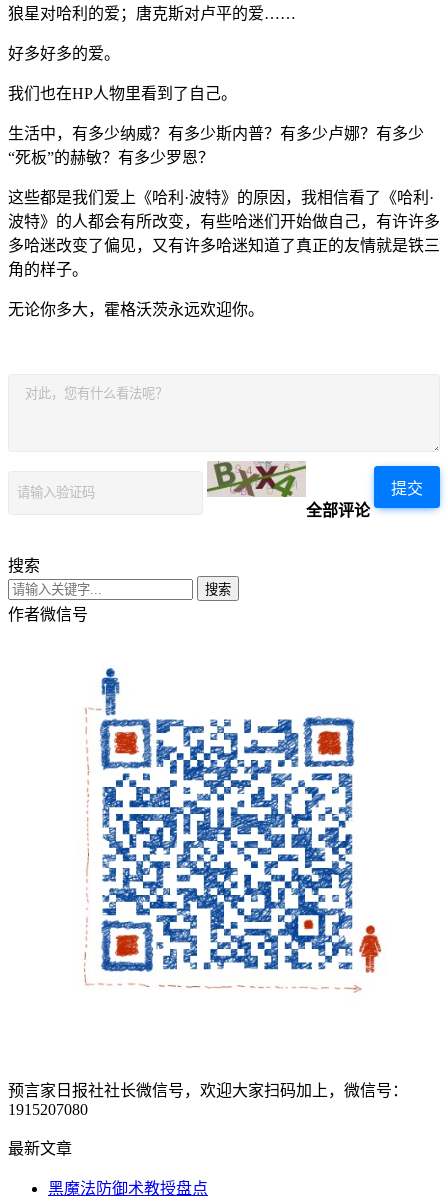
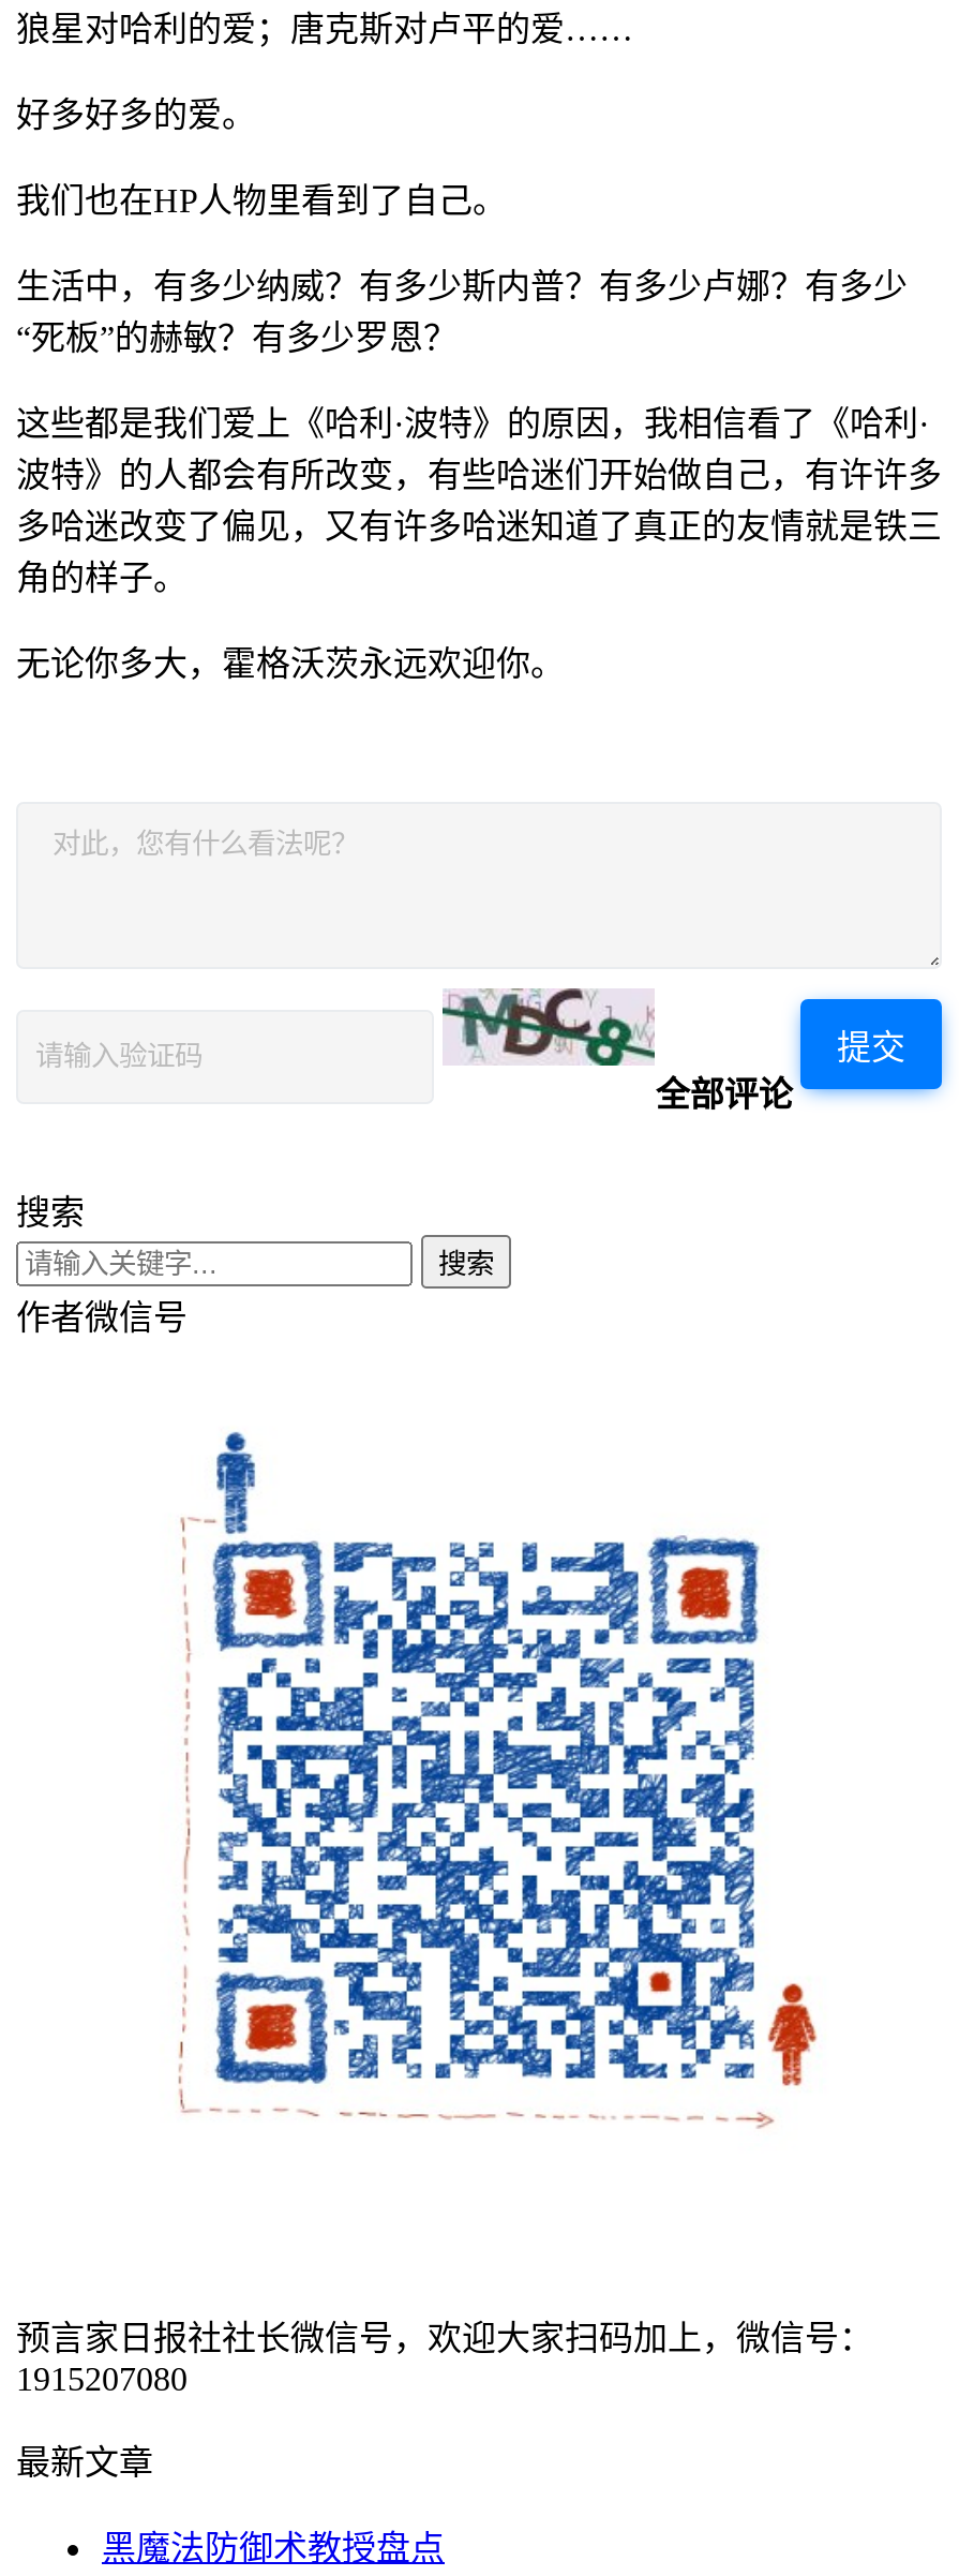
[206,461,307,498] [image] -> [440,988,657,1068] [image]

